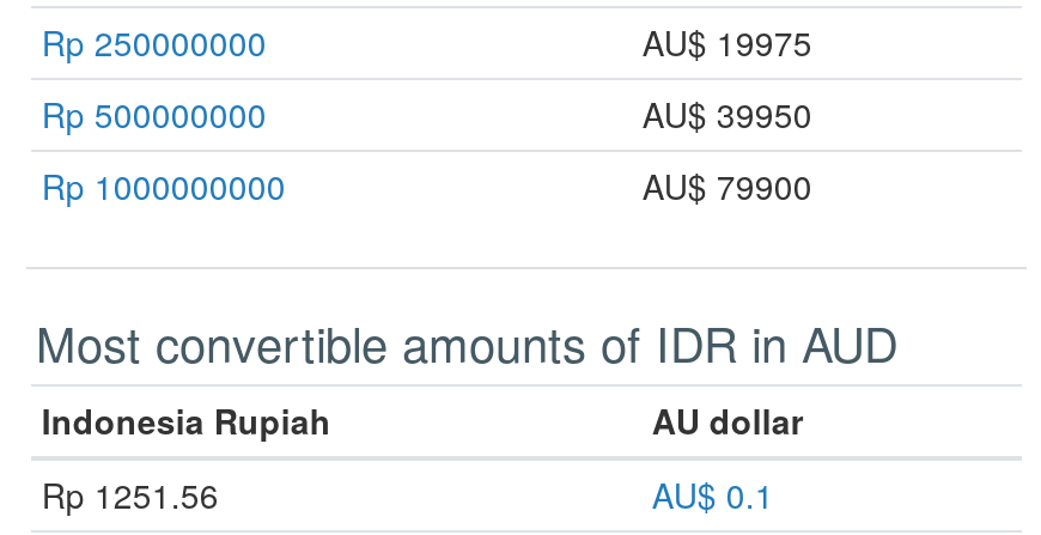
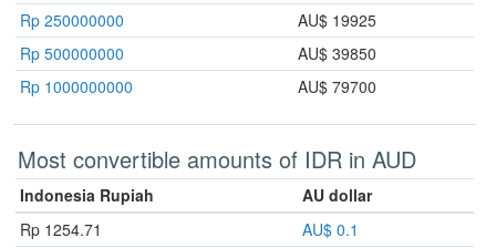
[642,18,812,66] AU$ 19975 -> [298,9,377,31] AU$ 19925
[642,90,812,138] AU$ 39950 -> [298,42,377,64] AU$ 39850
[642,162,812,209] AU$ 79900 -> [298,75,377,97] AU$ 79700
[42,471,219,518] Rp 1251.56 -> [20,218,102,240] Rp 1254.71

